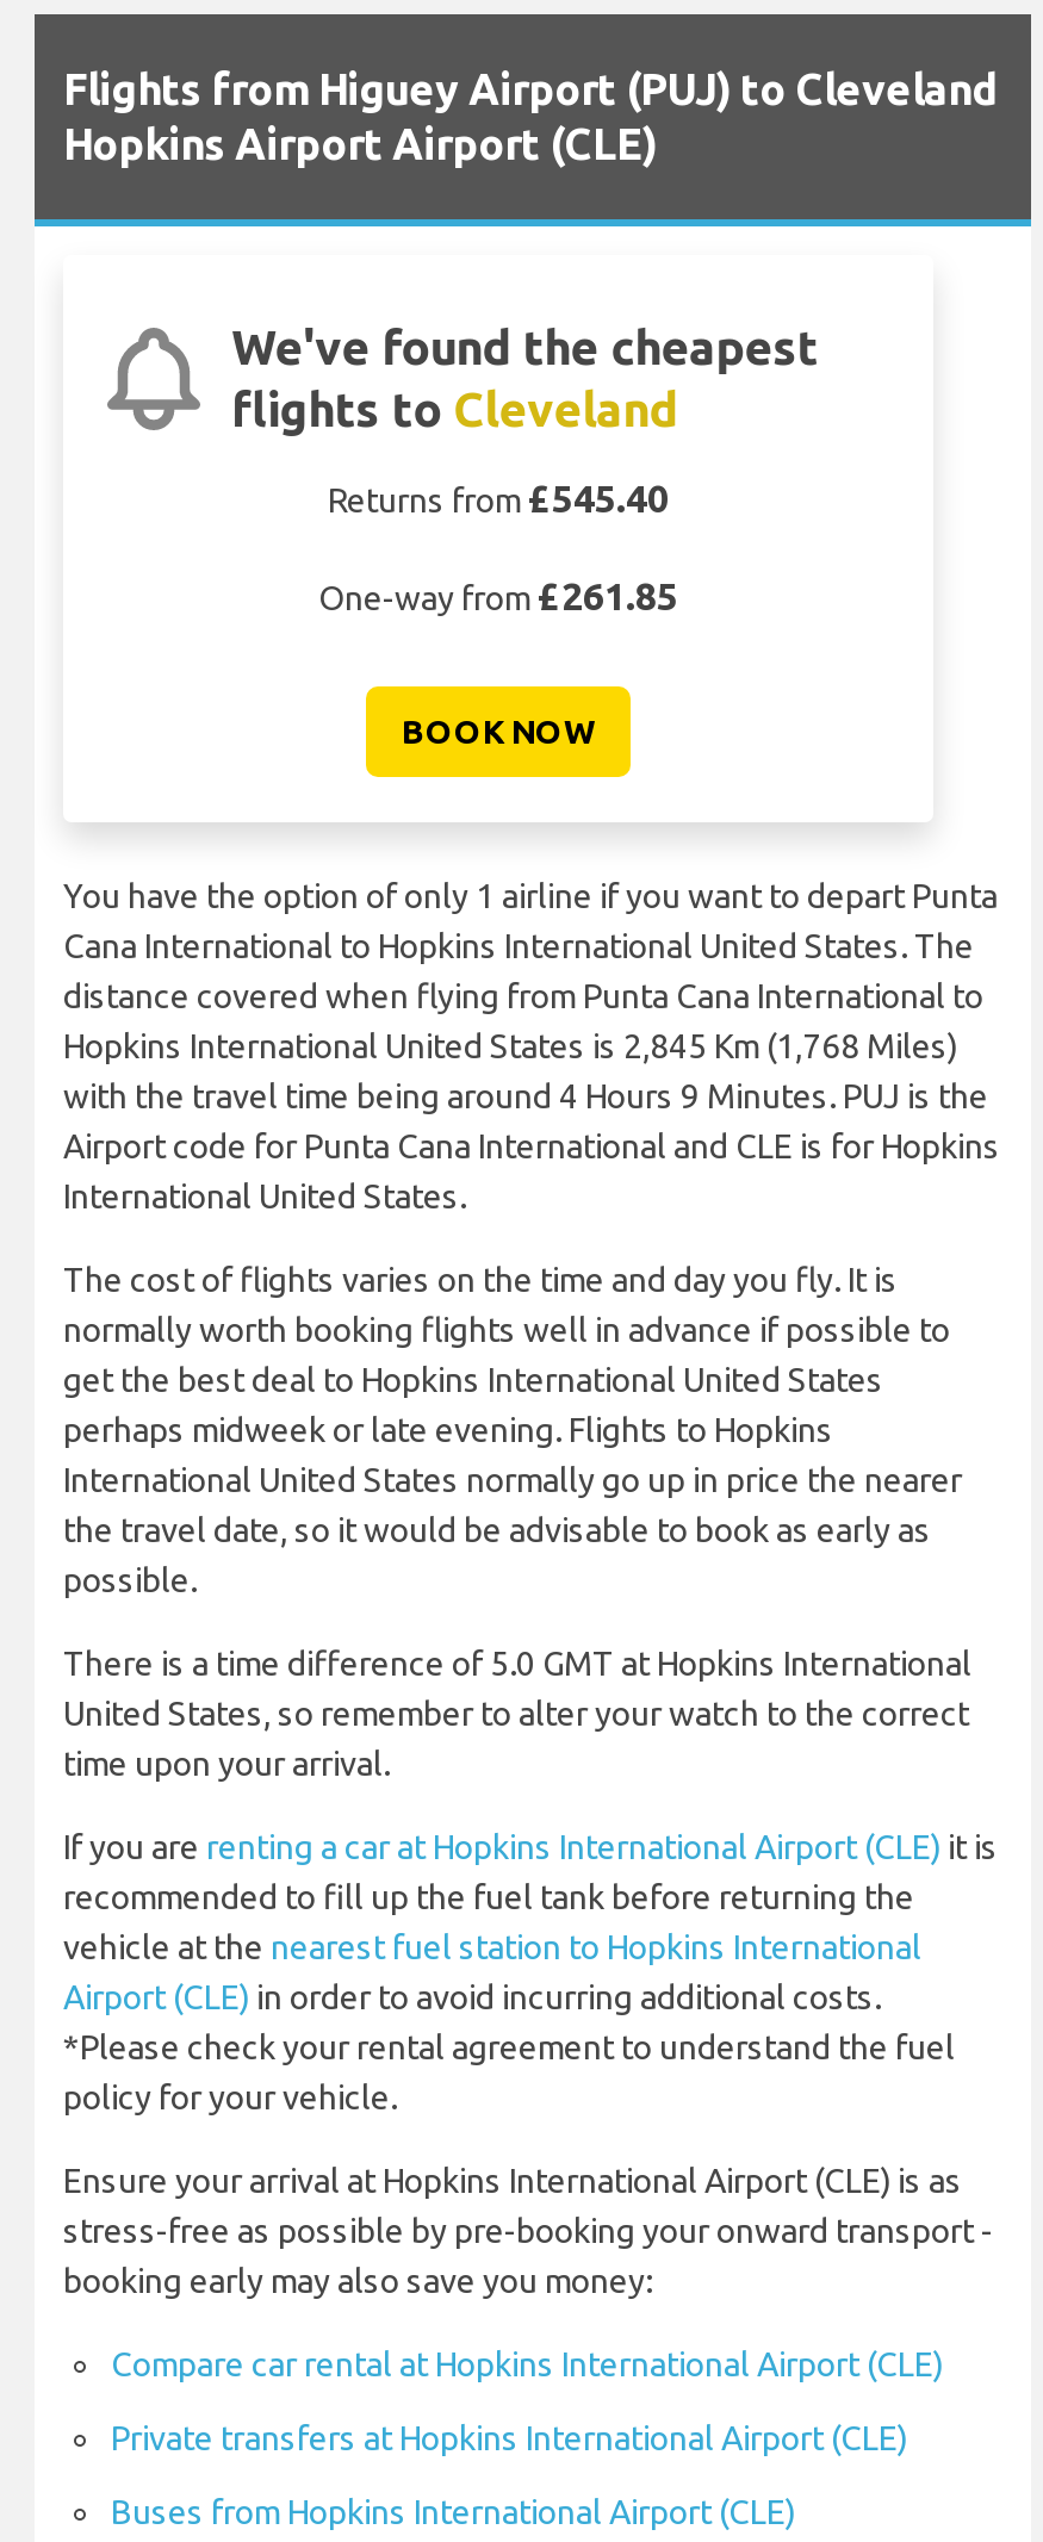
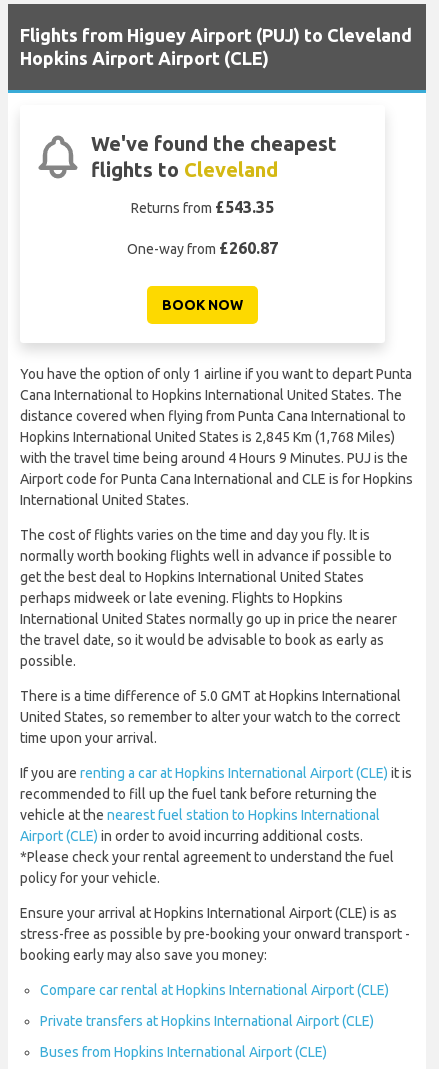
[328,477,669,520] Returns from £545.40 -> [131,198,274,216] Returns from £543.35
[318,575,678,618] One-way from £261.85 -> [127,239,278,257] One-way from £260.87

